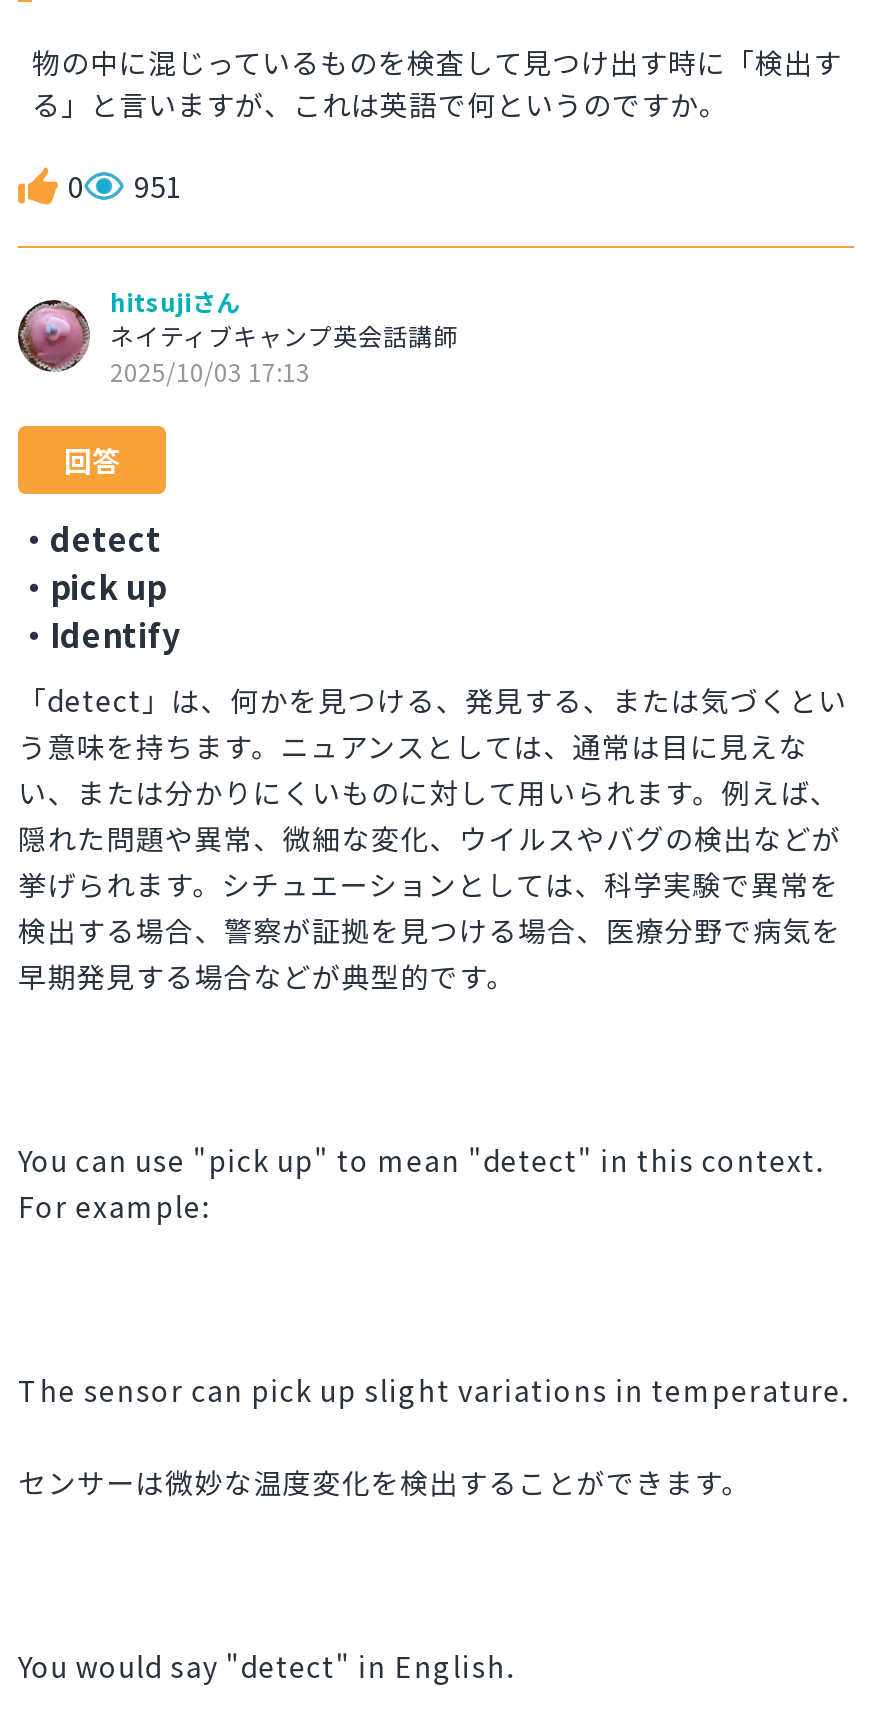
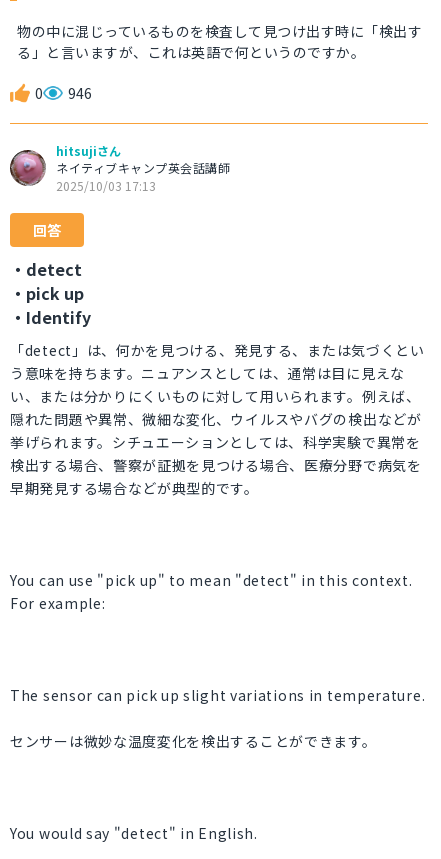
[68,167,182,207] 0 951 -> [35,83,92,103] 0 946

